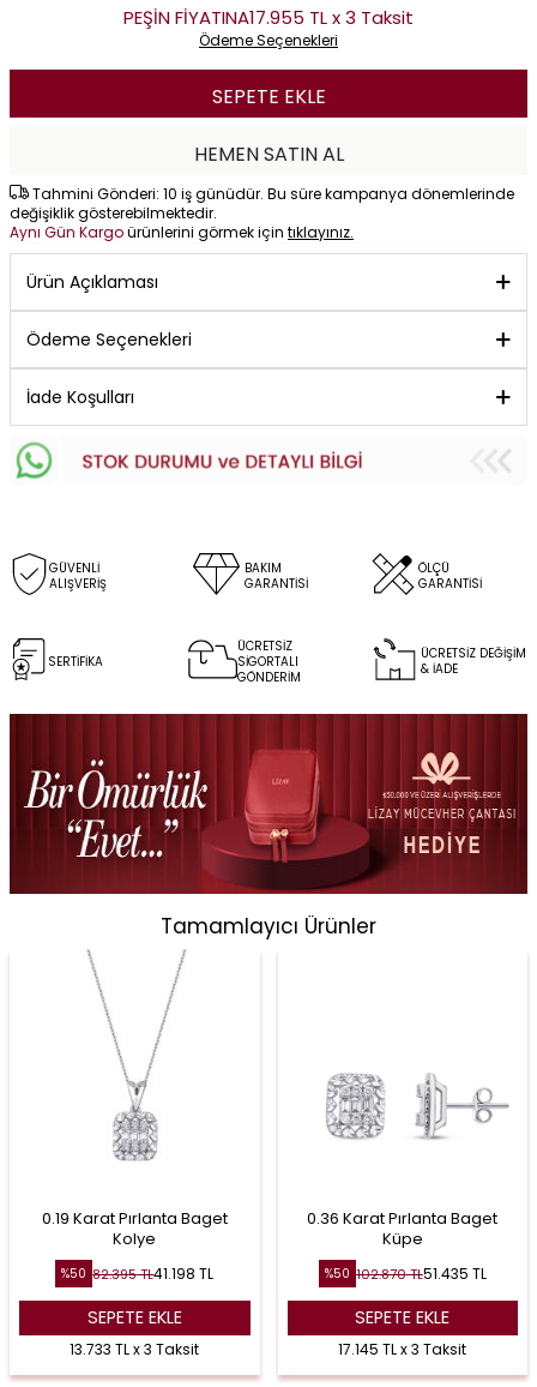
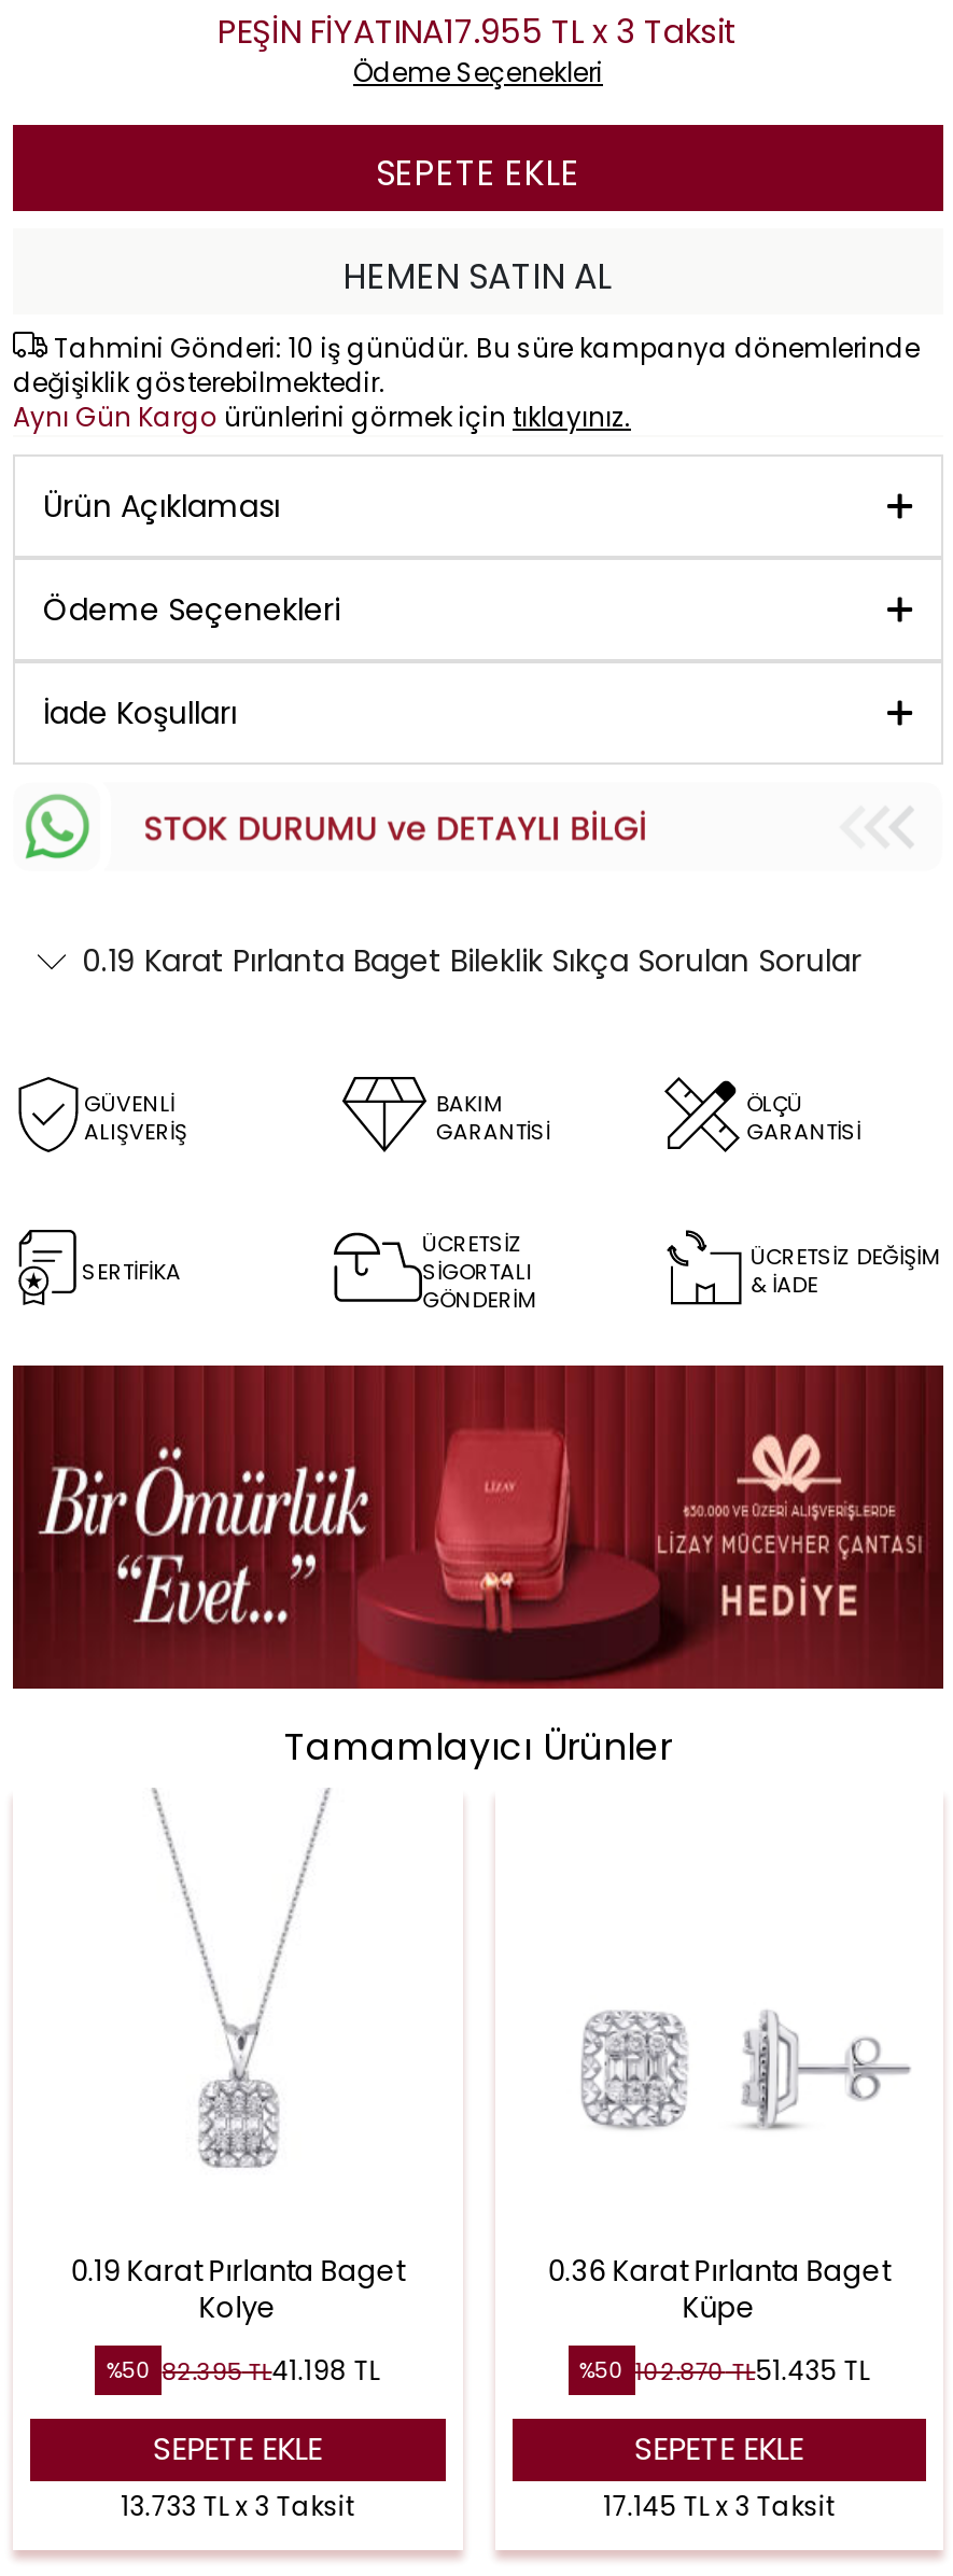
none -> [82,938,861,981] 0.19 Karat Pırlanta Baget Bileklik Sıkça Sorulan Sorular

